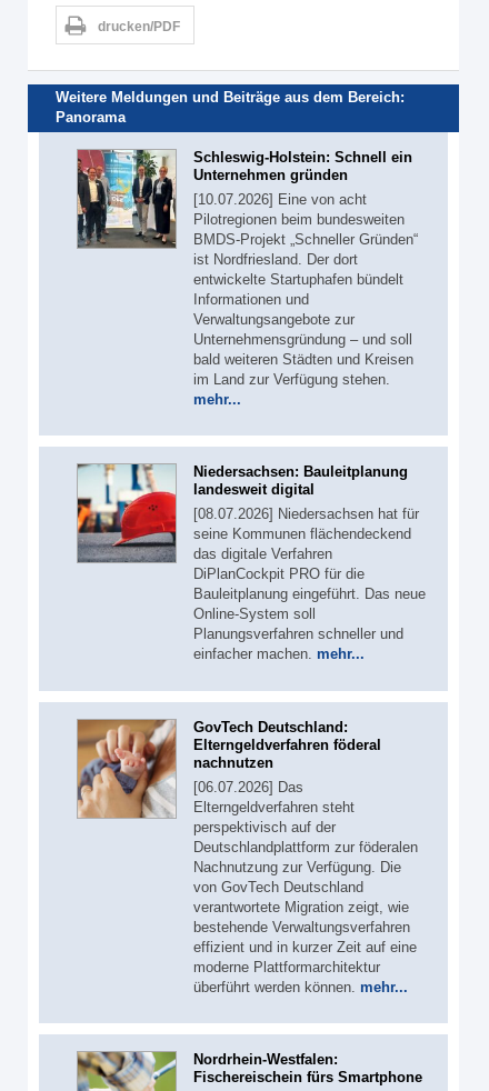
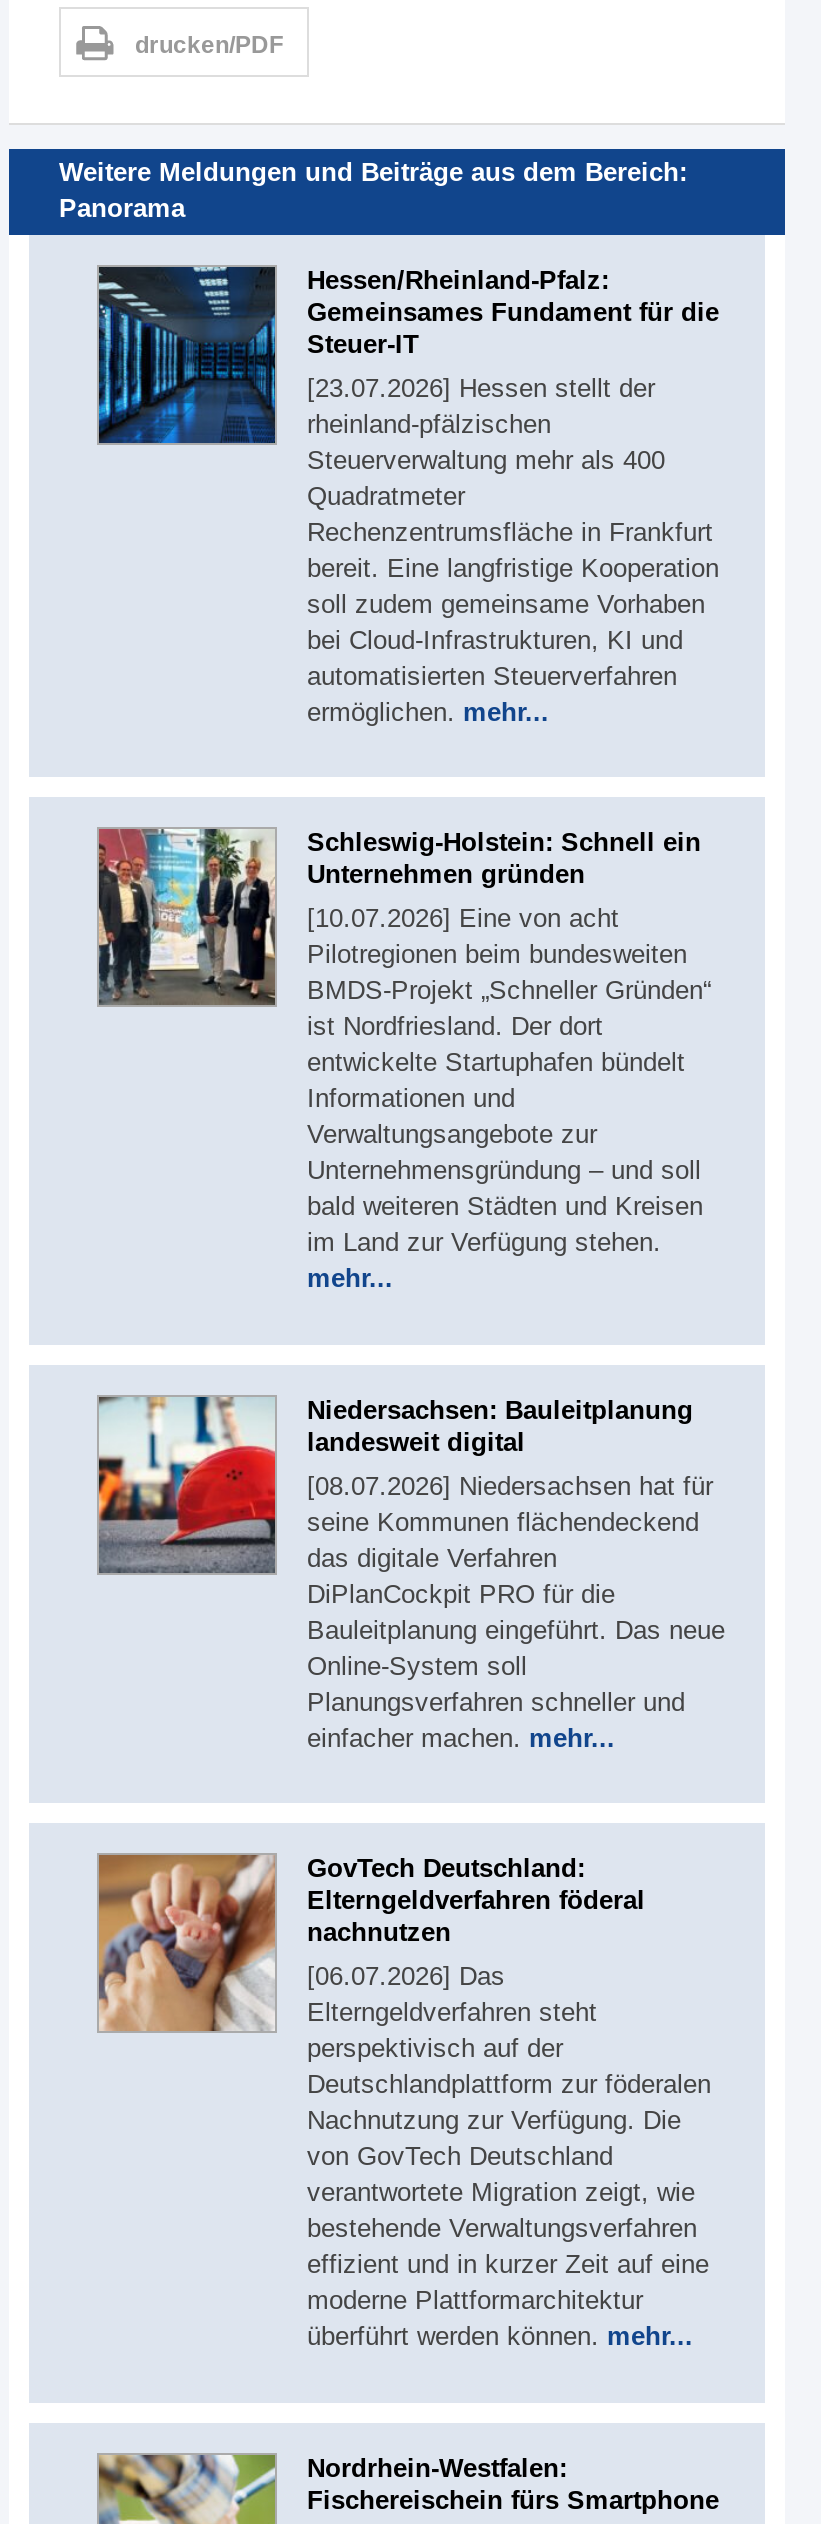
none -> [97,264,719,726] [image] | Hessen/Rheinland-Pfalz: | Gemeinsames Fundament für die | Steuer-IT | [23.07.2026] Hessen stellt der | rheinland-pfälzischen | Steuerverwaltung mehr als 400 | Quadratmeter | Rechenzentrumsfläche in Frankfurt | bereit. Eine langfristige Kooperation | soll zudem gemeinsame Vorhaben | bei Cloud-Infrastrukturen, KI und | automatisierten Steuerverfahren | ermöglichen. mehr...

